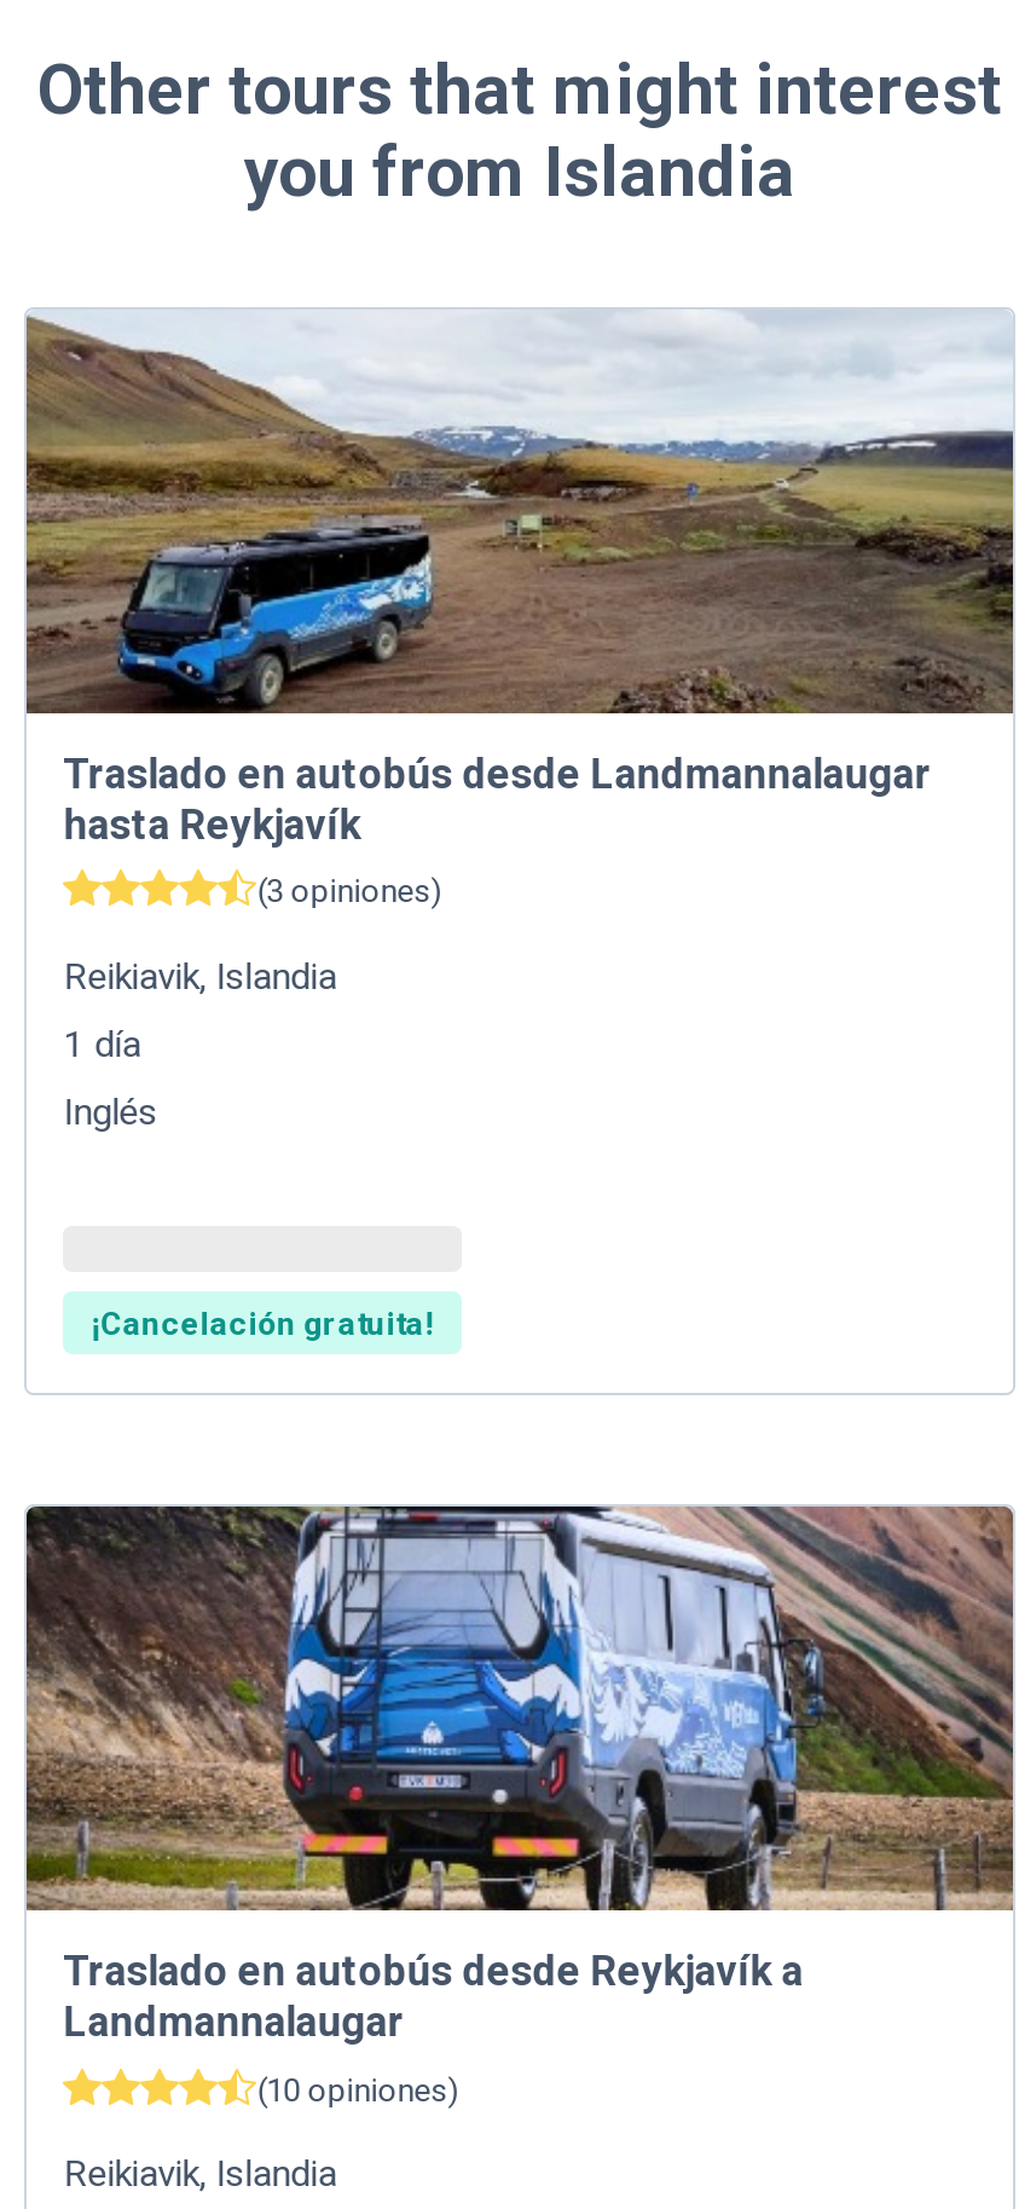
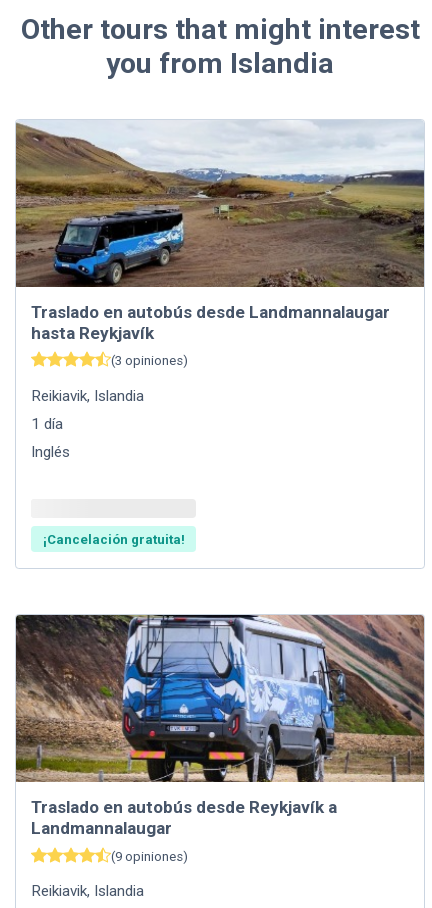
[257,2073,460,2109] (10 opiniones) -> [111,849,188,864] (9 opiniones)

